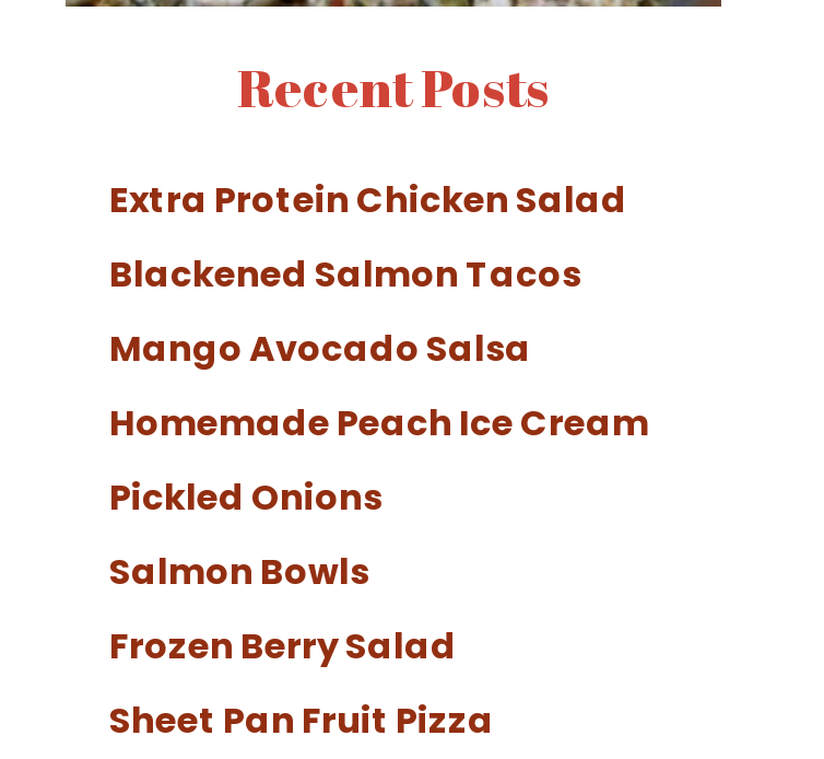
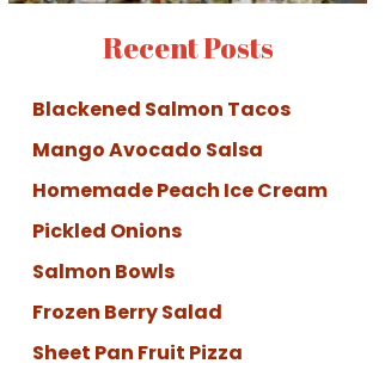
[109,175,627,225] Extra Protein Chicken Salad -> none

